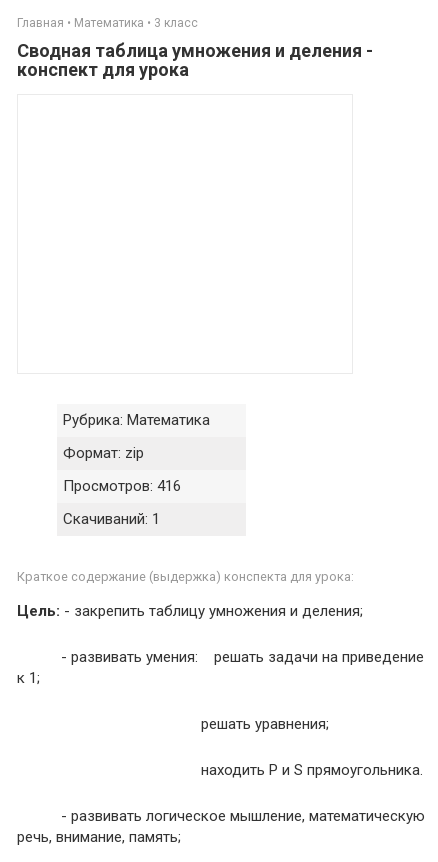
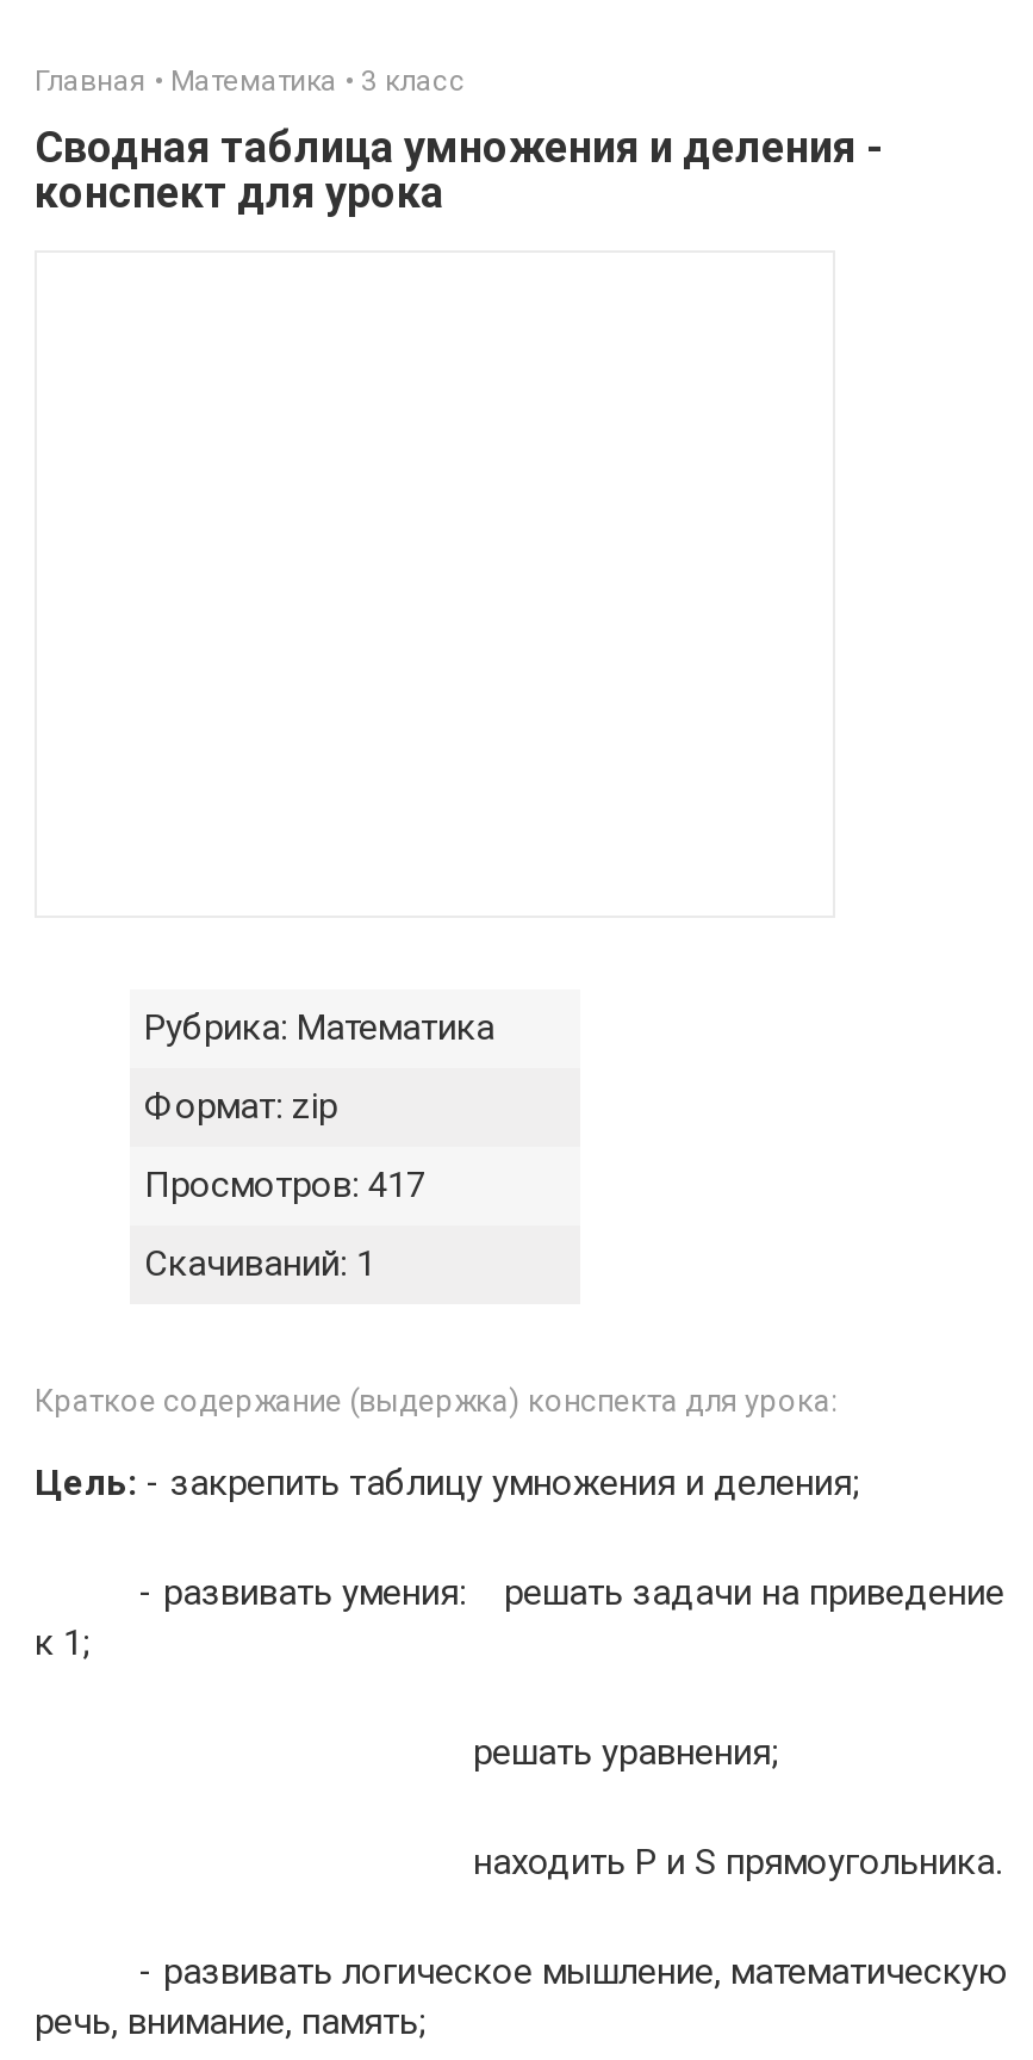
[63,477,181,495] Просмотров: 416 -> [144,1164,425,1206] Просмотров: 417

